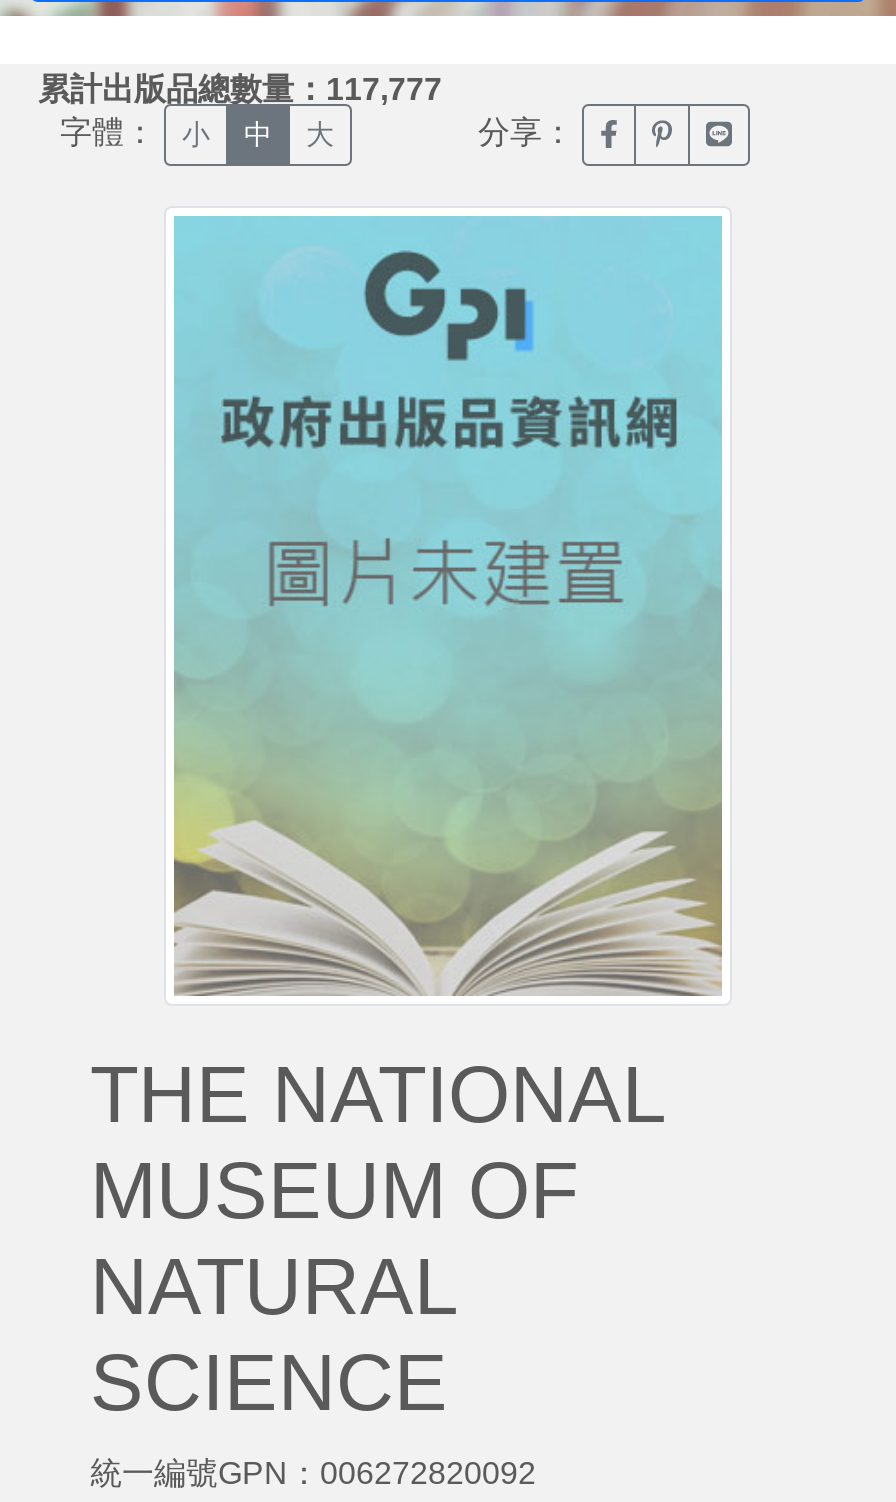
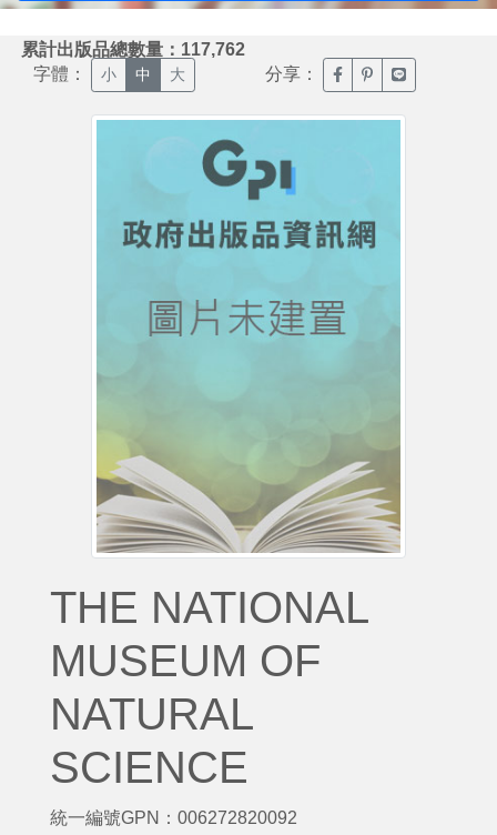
[38,71,442,105] 累計出版品總數量：117,777 -> [21,40,245,58] 累計出版品總數量：117,762

